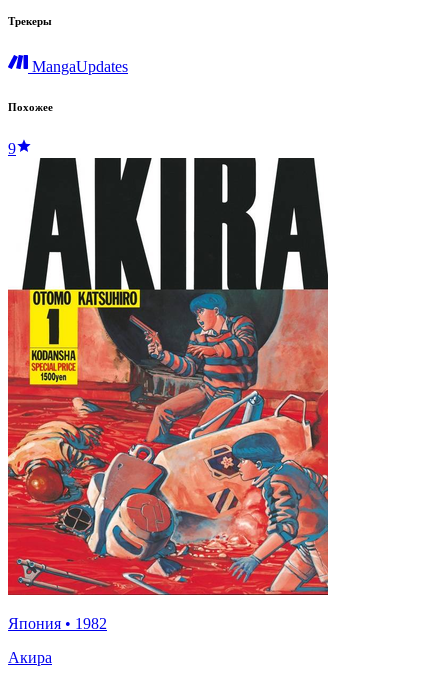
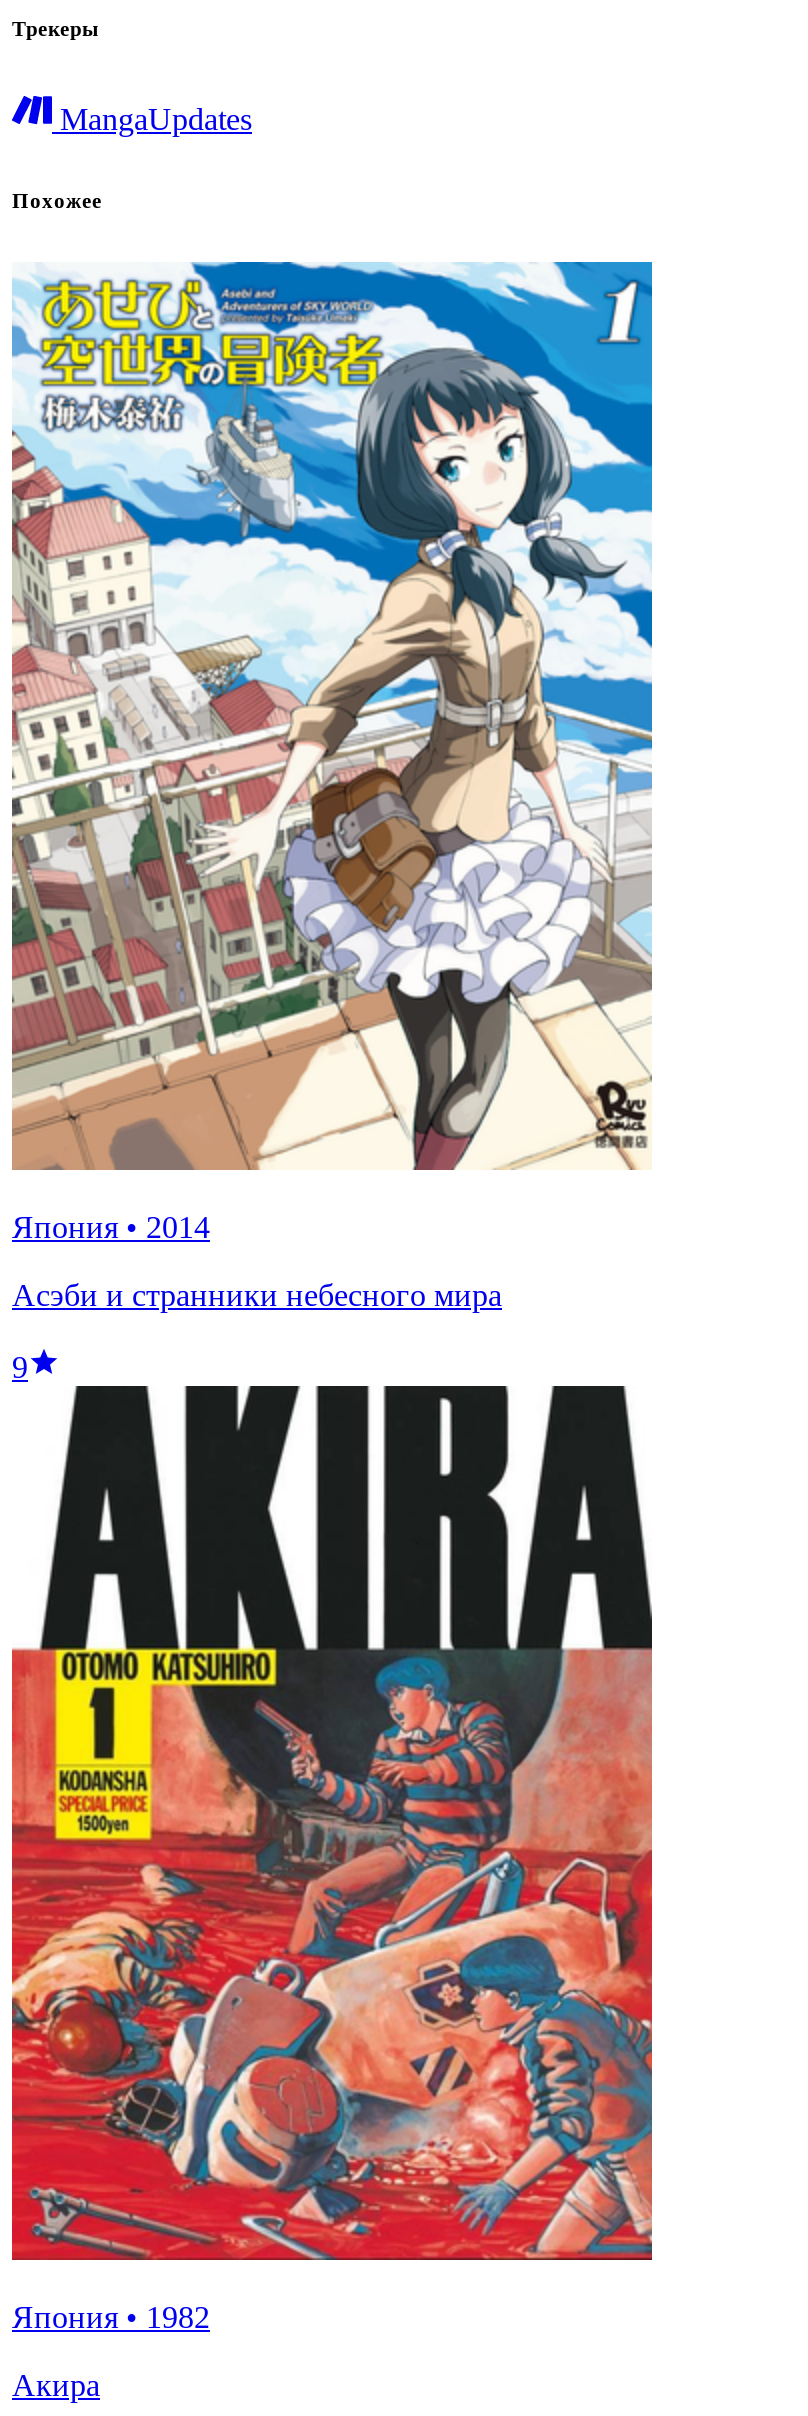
none -> [10,260,654,1313] [image] | Япония • 2014 | Асэби и странники небесного мира

